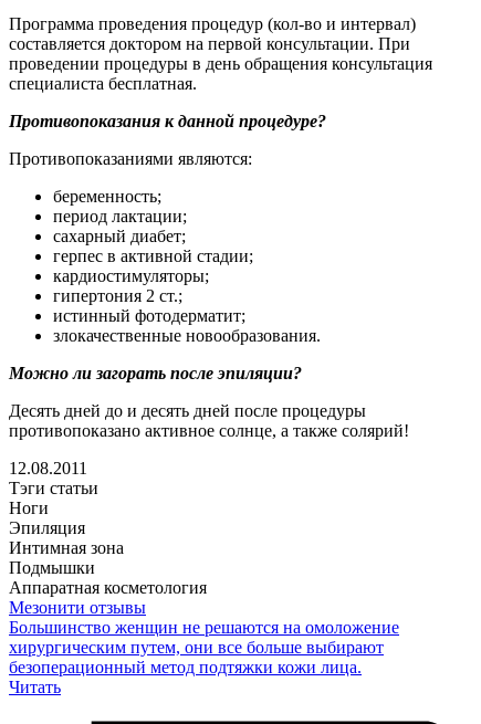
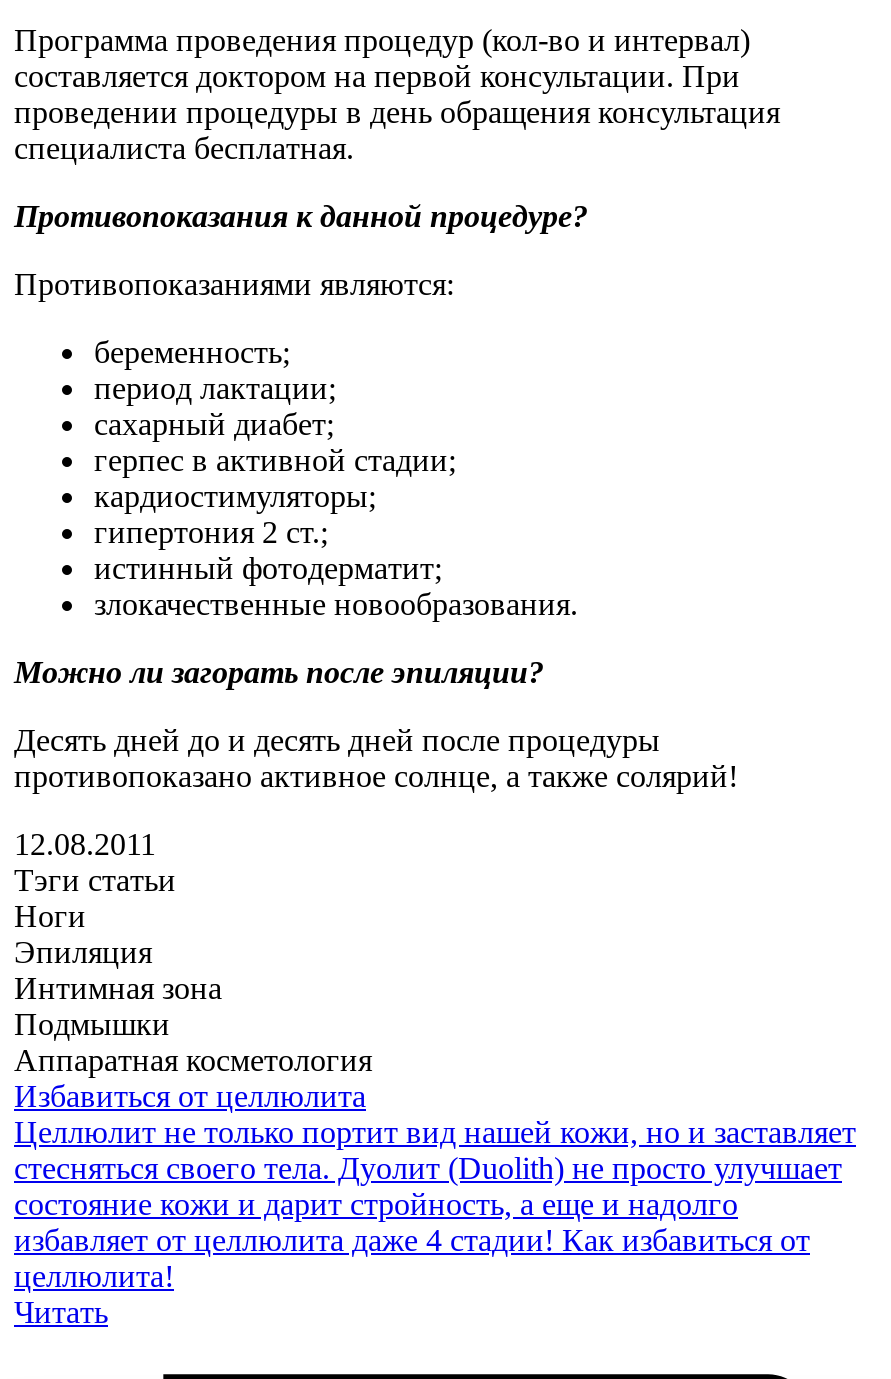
[9,598,399,676] Мезонити отзывы | Большинство женщин не решаются на омоложение | хирургическим путем, они все больше выбирают | безоперационный метод подтяжки кожи лица. -> [14,1079,856,1293] Избавиться от целлюлита | Целлюлит не только портит вид нашей кожи, но и заставляет | стесняться своего тела. Дуолит (Duolith) не просто улучшает | состояние кожи и дарит стройность, а еще и надолго | избавляет от целлюлита даже 4 стадии! Как избавиться от | целлюлита!

